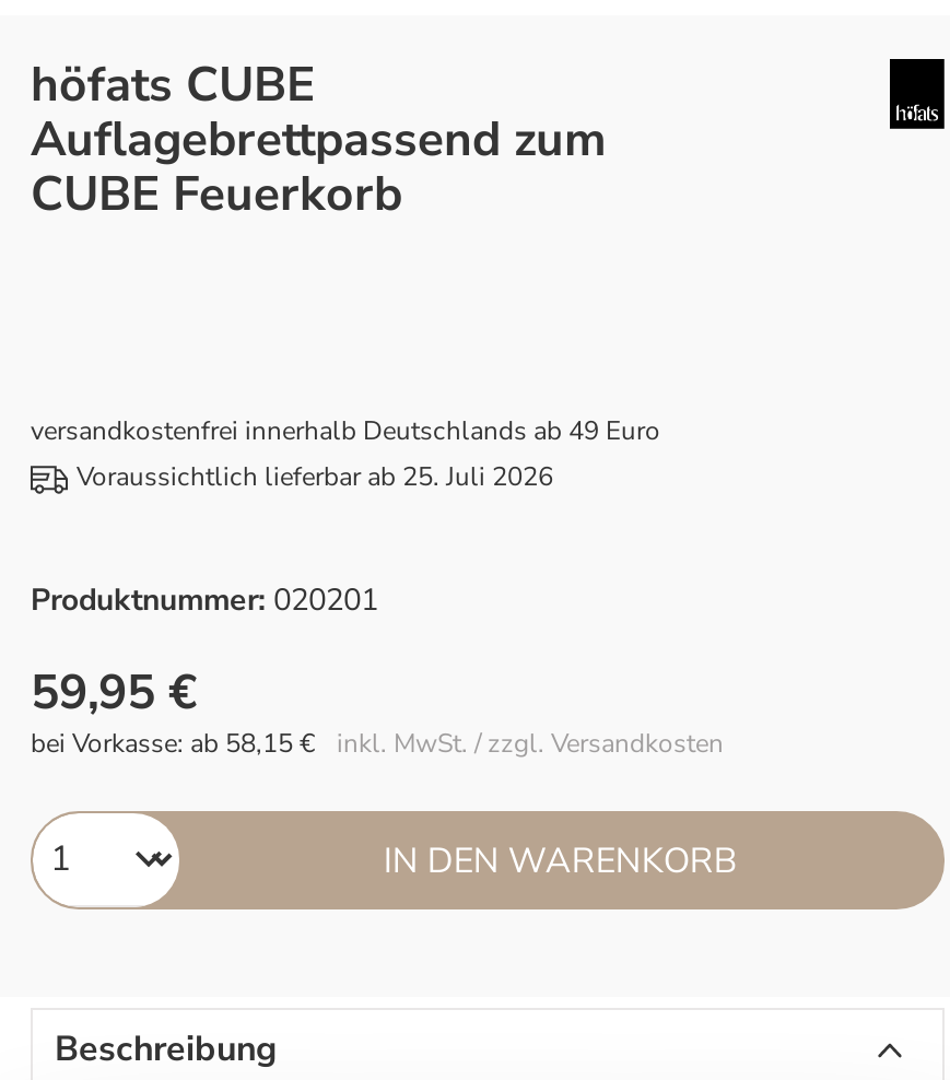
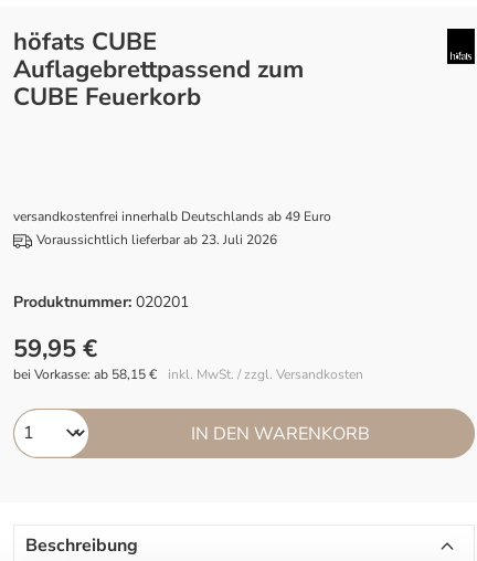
[77,459,553,494] Voraussichtlich lieferbar ab 25. Juli 2026 -> [36,231,277,248] Voraussichtlich lieferbar ab 23. Juli 2026

